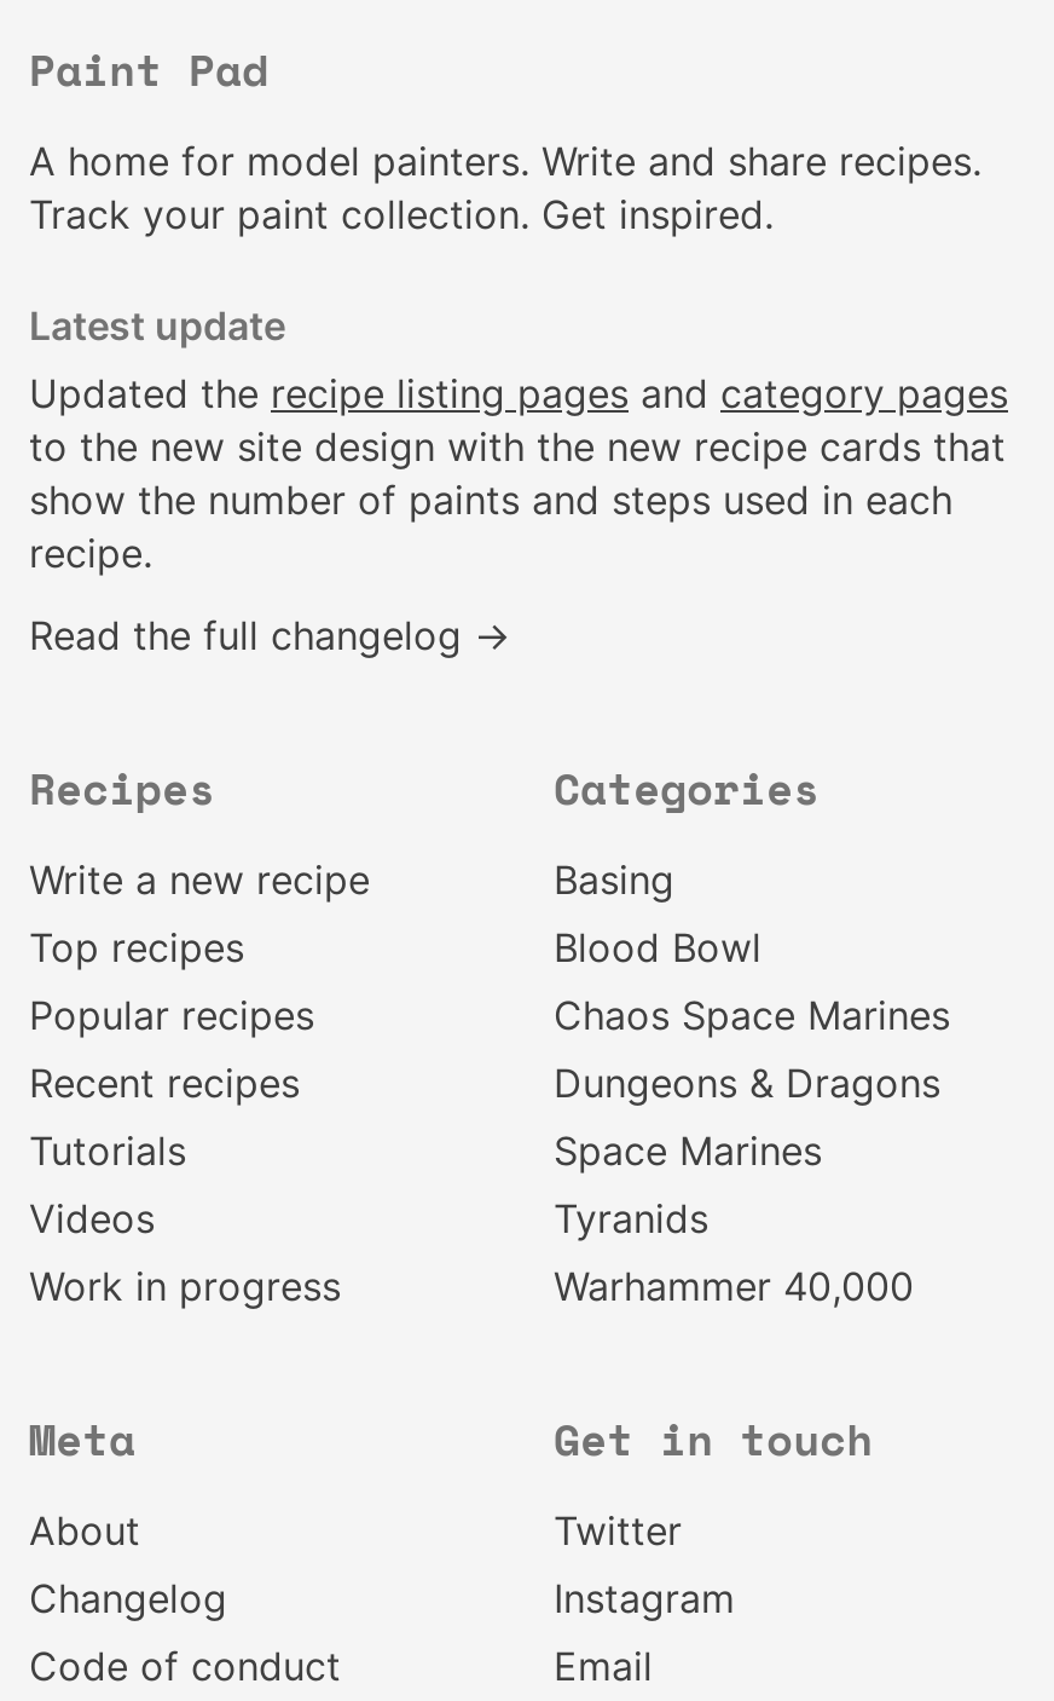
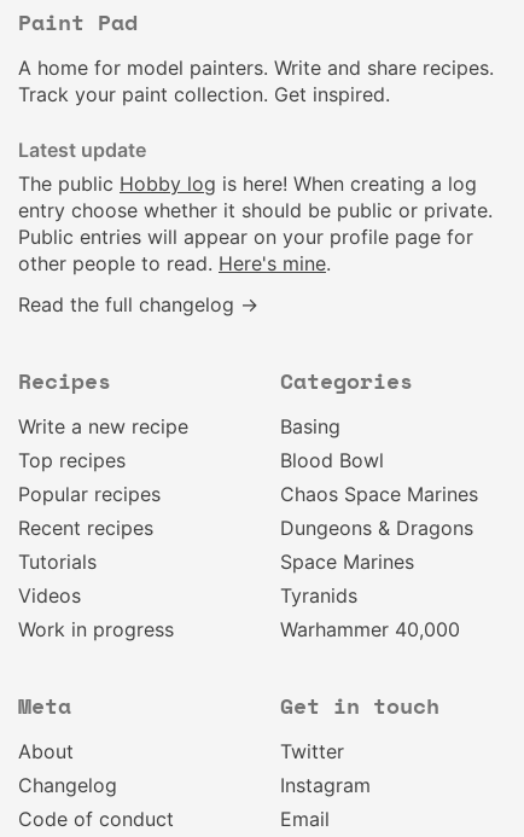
[29,369,1008,577] Updated the recipe listing pages and category pages | to the new site design with the new recipe cards that | show the number of paints and steps used in each | recipe. -> [18,172,493,275] The public Hobby log is here! When creating a log | entry choose whether it should be public or private. | Public entries will appear on your profile page for | other people to read. Here's mine.

